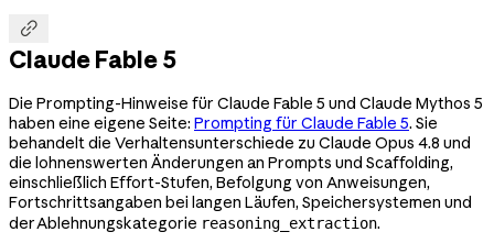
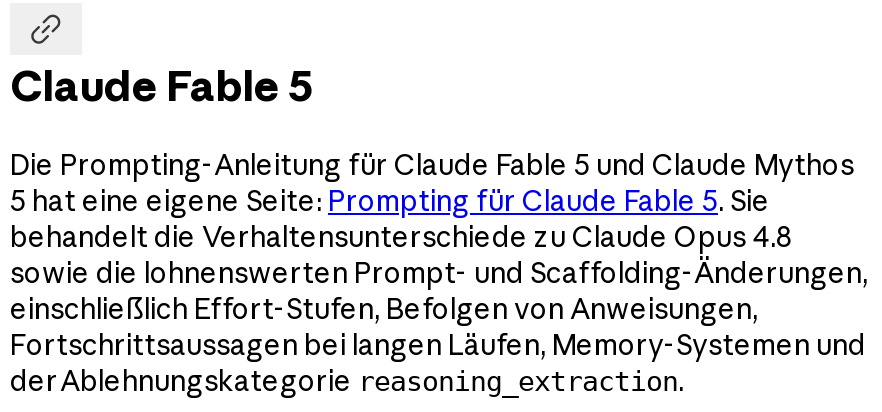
[9,93,483,212] Die Prompting-Hinweise für Claude Fable 5 und Claude Mythos 5 | haben eine eigene Seite:Prompting für Claude Fable 5. Sie | behandelt die Verhaltensunterschiede zu Claude Opus 4.8 und | die lohnenswerten Änderungen an Prompts und Scaffolding, | einschließlich Effort-Stufen, Befolgung von Anweisungen, | Fortschrittsangaben bei langen Läufen, Speichersystemen und -> [10,146,868,362] Die Prompting-Anleitung für Claude Fable 5 und Claude Mythos | 5 hat eine eigene Seite:Prompting für Claude Fable 5. Sie | behandelt die Verhaltensunterschiede zu Claude Opus 4.8 | sowie die lohnenswerten Prompt- und Scaffolding-Änderungen, | einschließlich Effort-Stufen, Befolgen von Anweisungen, | Fortschrittsaussagen bei langen Läufen, Memory-Systemen und

